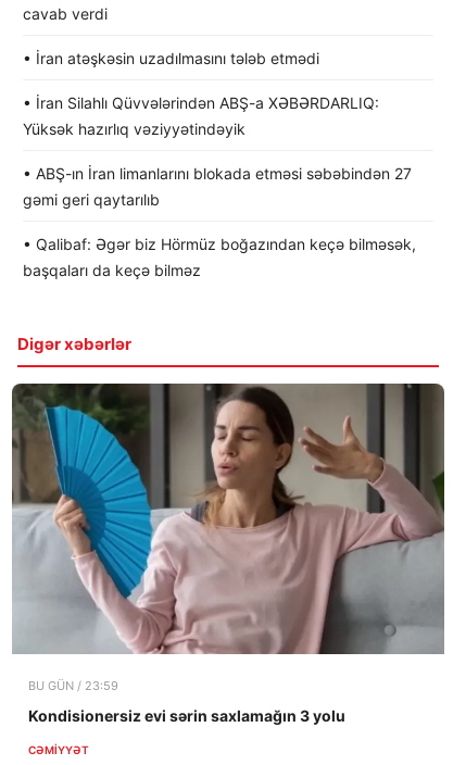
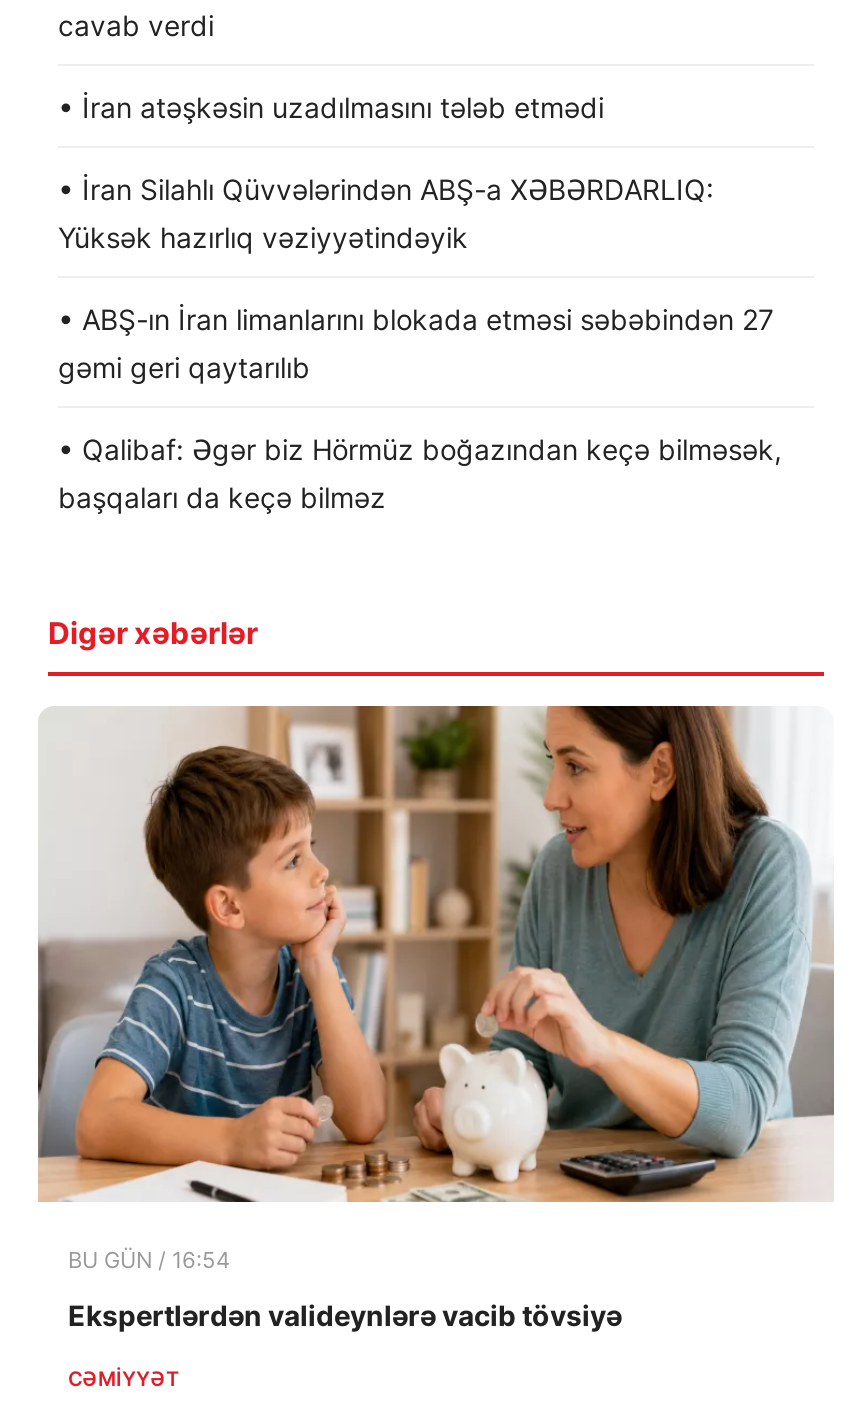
[11,382,445,693] [image] | BU GÜN / 23:59 -> [38,704,834,1275] [image] | BU GÜN / 16:54
[28,706,345,724] Kondisionersiz evi sərin saxlamağın 3 yolu -> [68,1299,622,1333] Ekspertlərdən valideynlərə vacib tövsiyə

